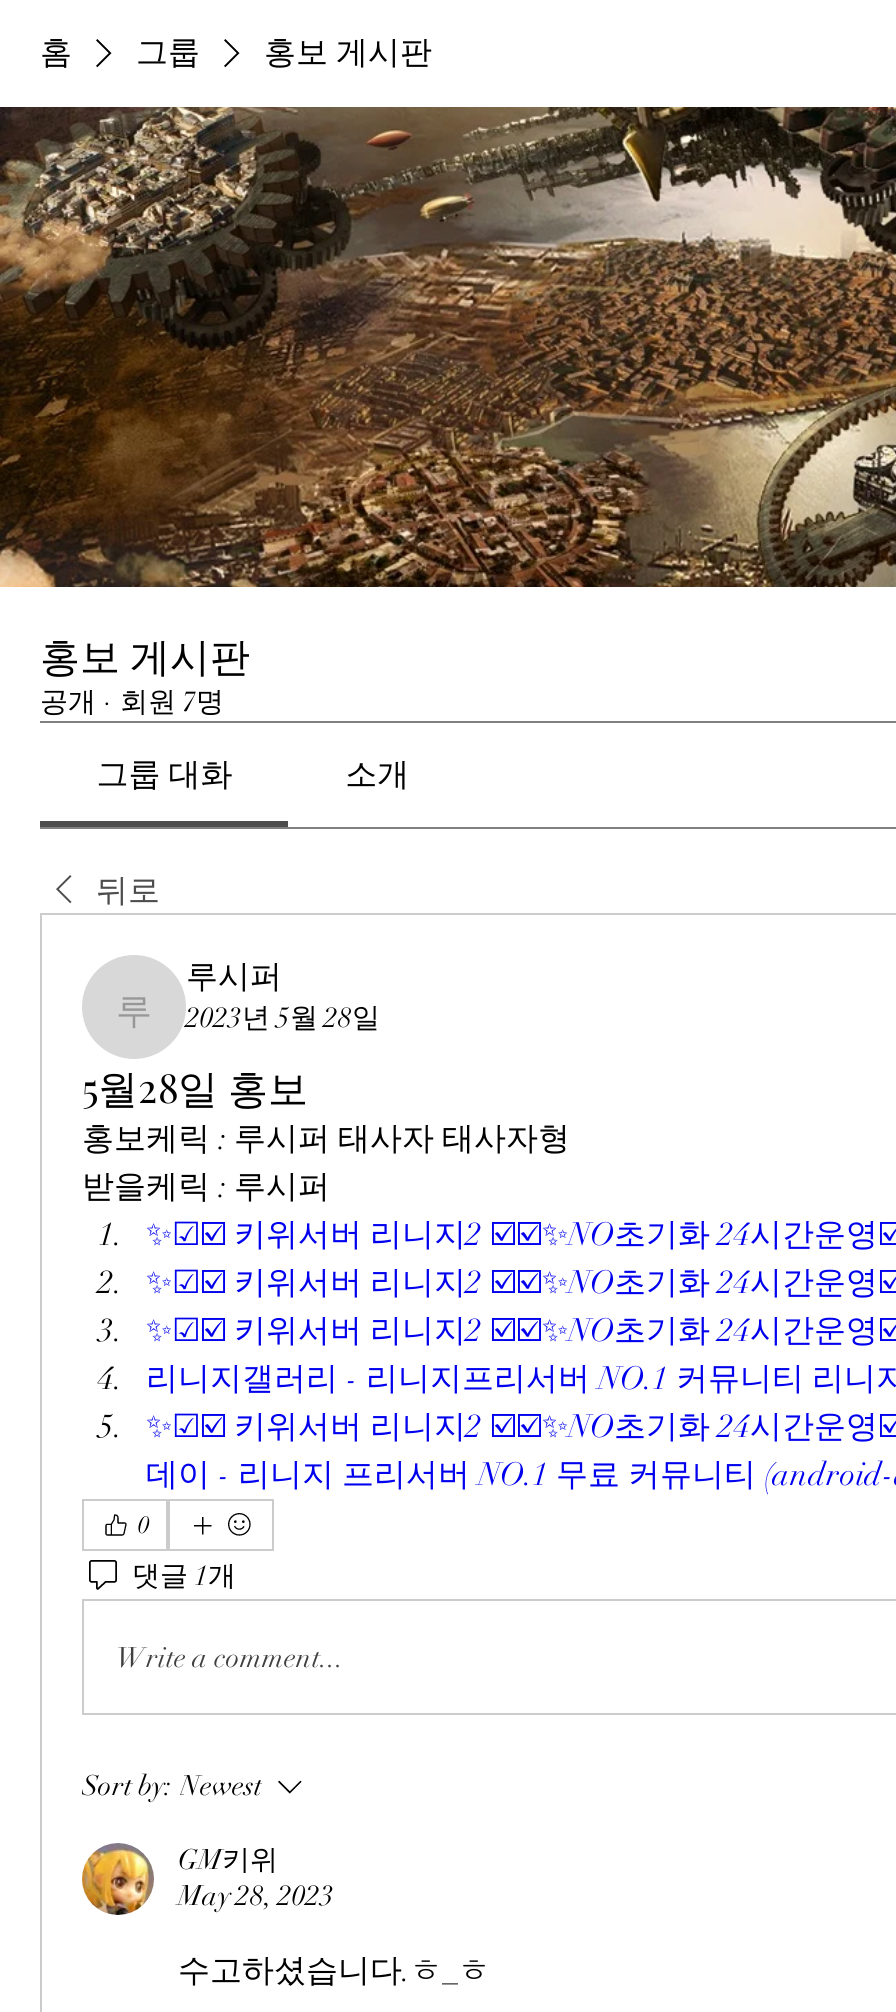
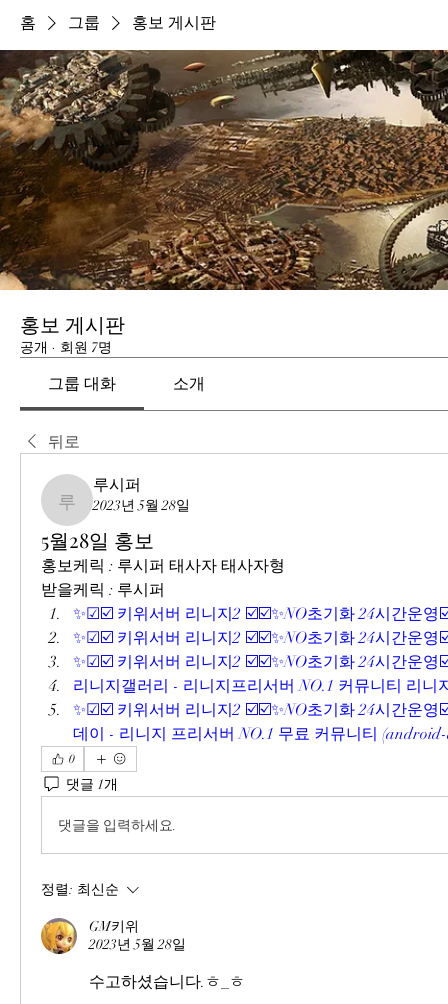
[116,1640,344,1674] Write a comment... -> [58,816,177,833] 댓글을 입력하세요.
[82,1769,262,1803] Sort by: Newest -> [41,881,119,898] 정렬: 최신순
[178,1879,334,1913] May 28, 2023 -> [89,936,186,953] 2023년 5월 28일

